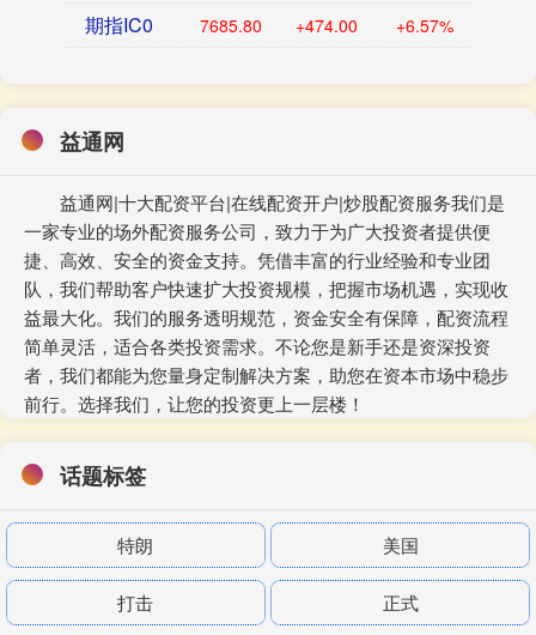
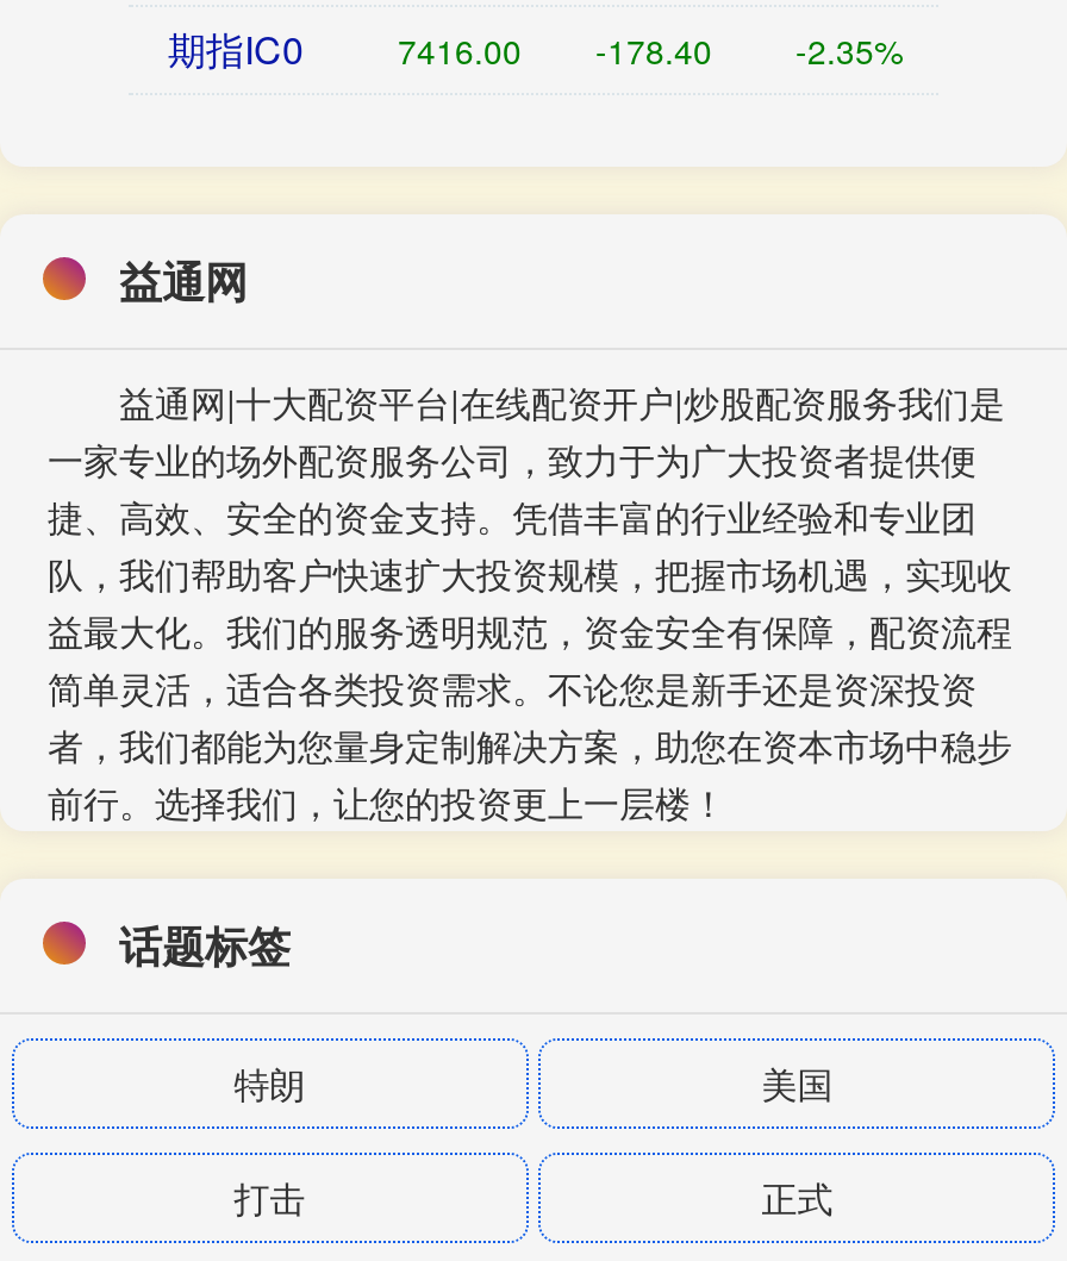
[200,13,262,37] 7685.80 -> [398,25,522,73] 7416.00
[296,13,358,37] +474.00 -> [595,25,712,73] -178.40
[396,13,453,37] +6.57% -> [795,25,903,73] -2.35%

